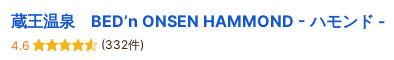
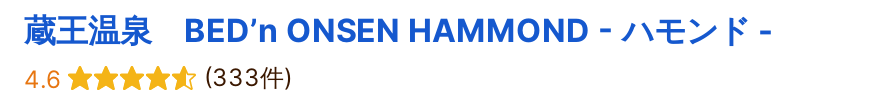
[101,37,144,52] (332件) -> [204,61,292,91] (333件)

